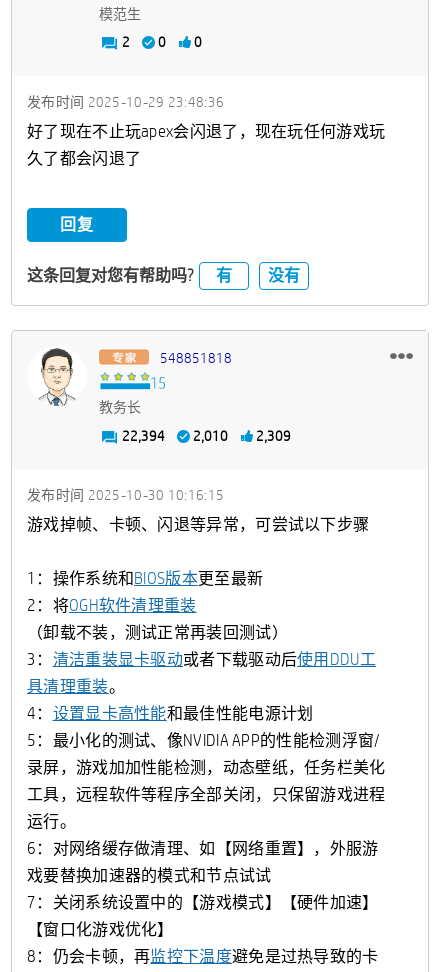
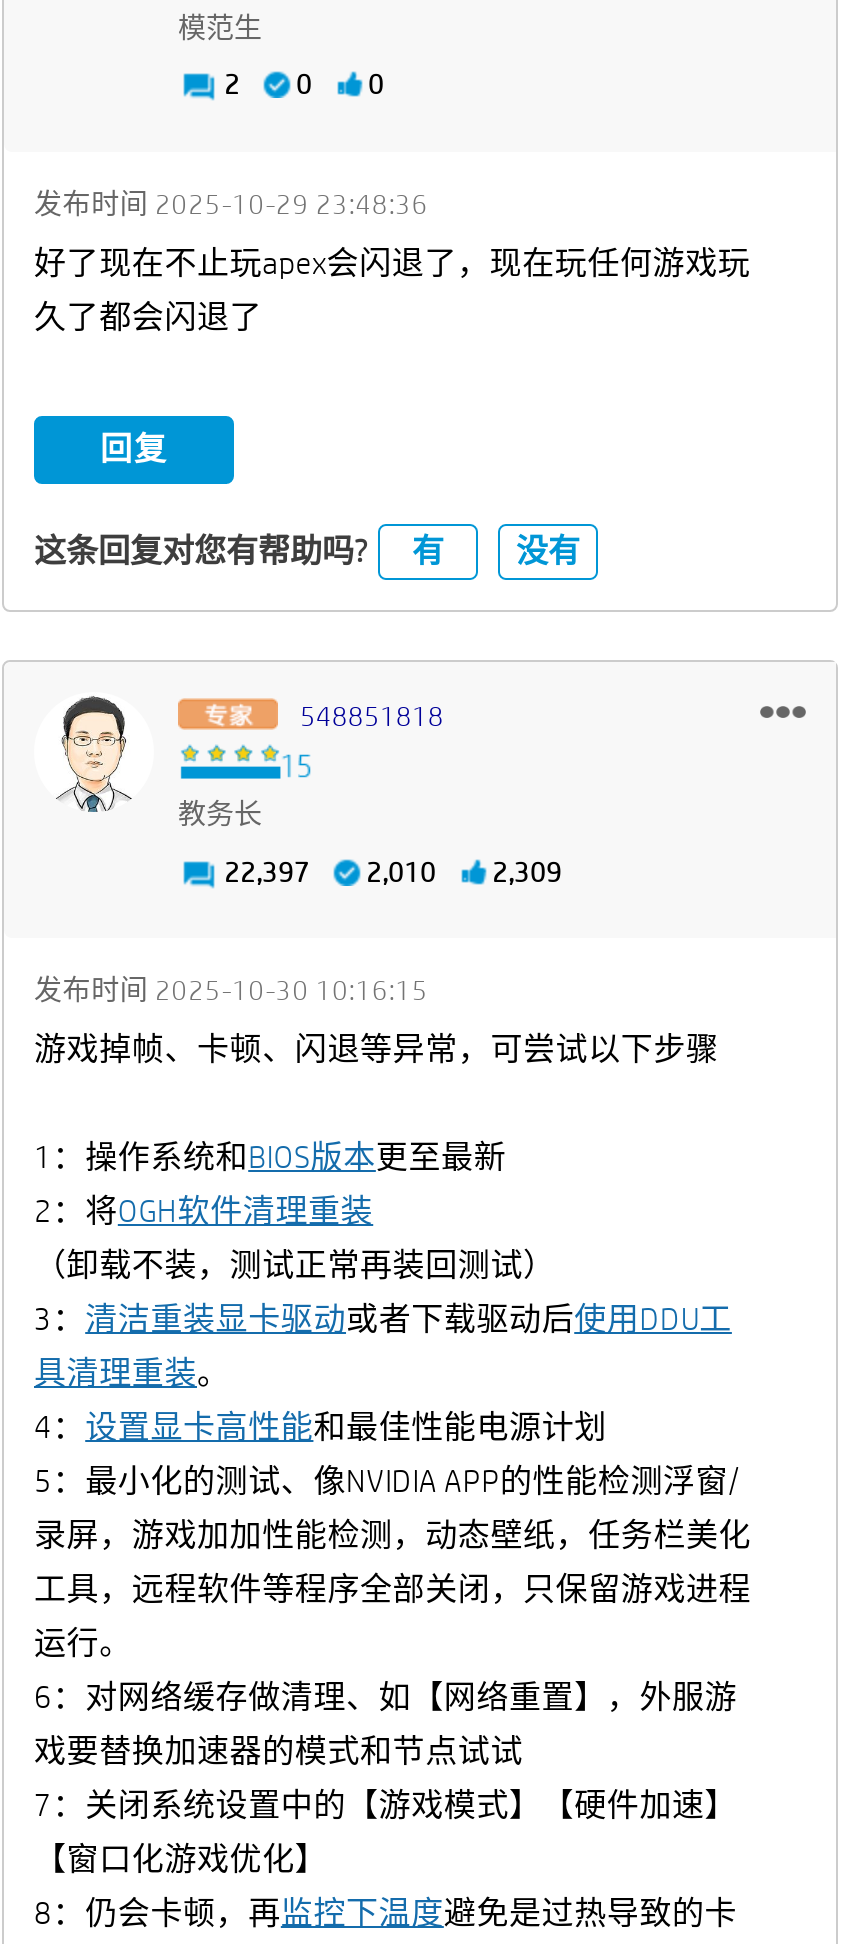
[122,427,291,445] 22,394 2,010 2,309 -> [224,853,562,889] 22,397 2,010 2,309

